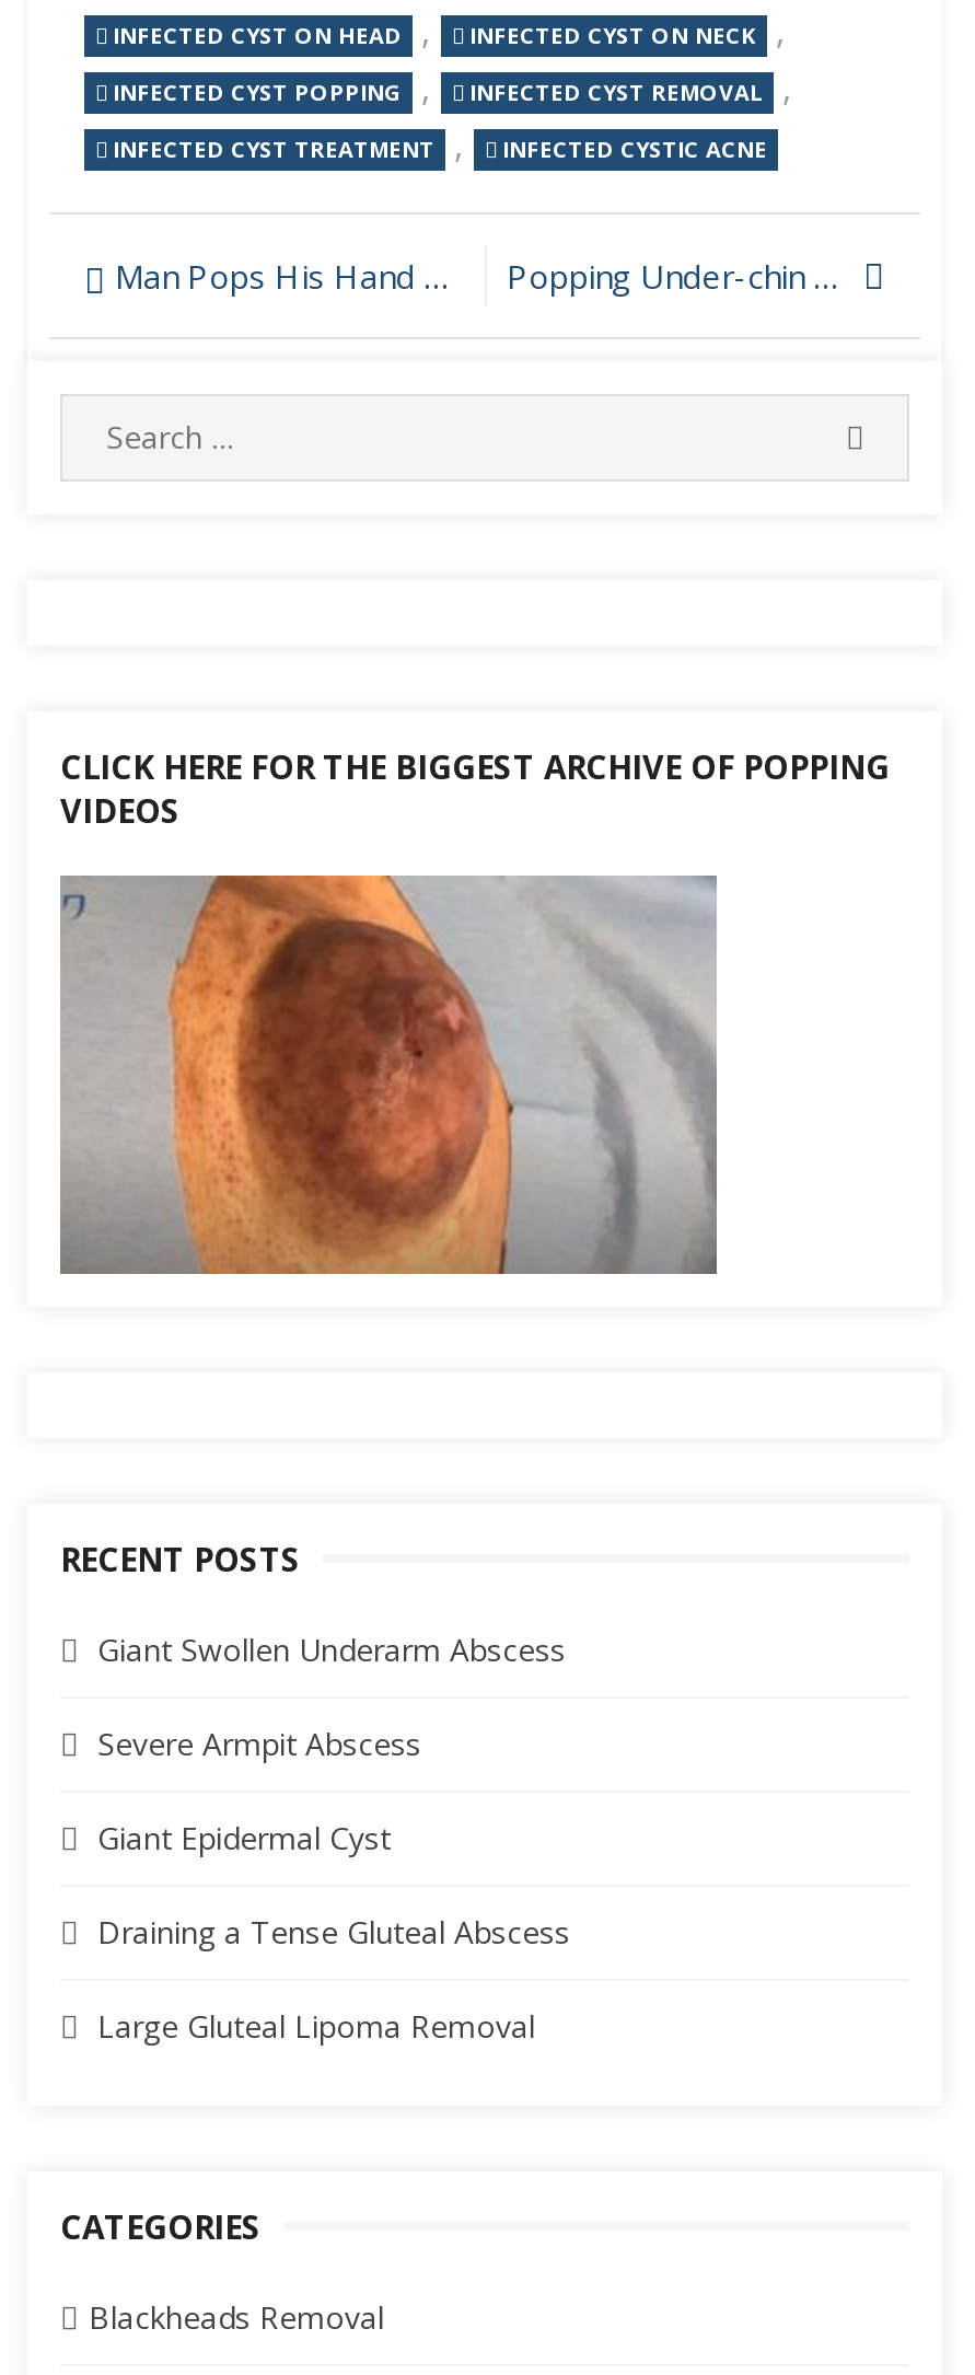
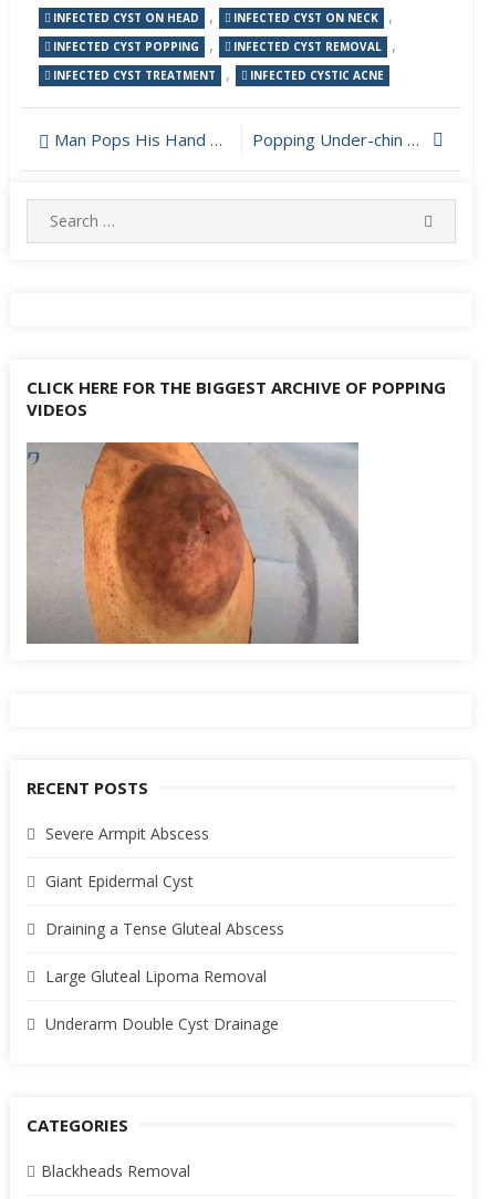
[97,1629,566,1671] Giant Swollen Underarm Abscess -> none
moved [97,1723,570,2047] -> [45,823,284,987]: Severe Armpit Abscess | Giant Epidermal Cyst | Draining a Tense Gluteal Abscess | Large Gluteal Lipoma Removal
none -> [45,1014,279,1035] Underarm Double Cyst Drainage

